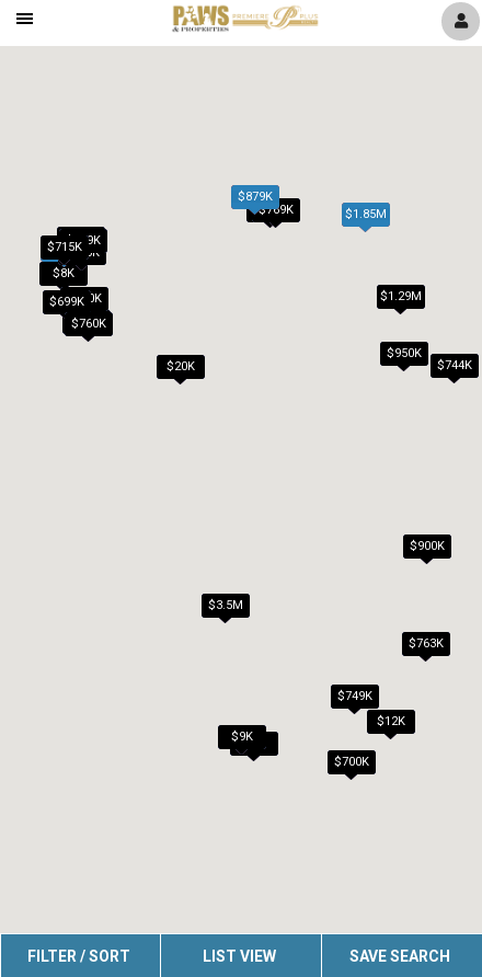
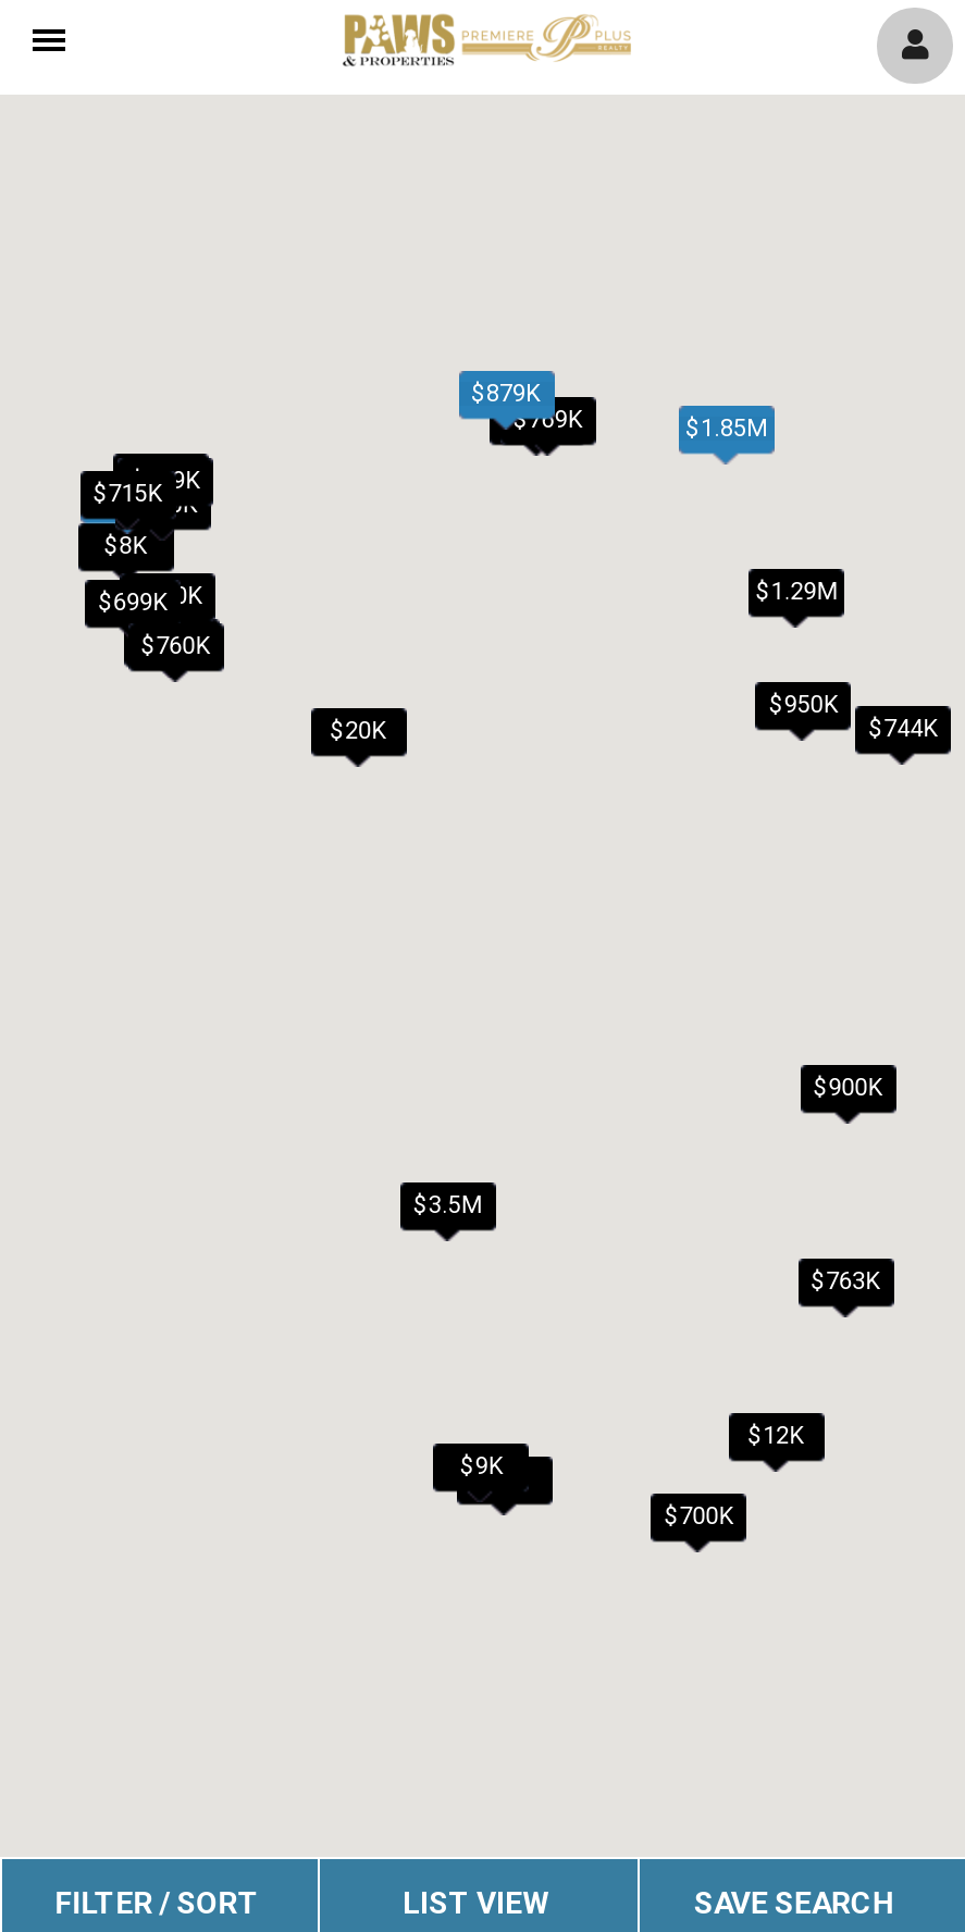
[337,689,372,703] $749K -> none

